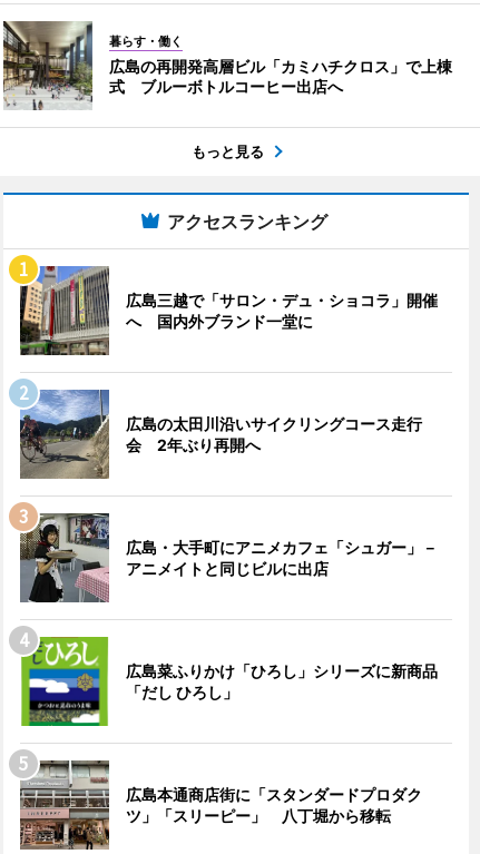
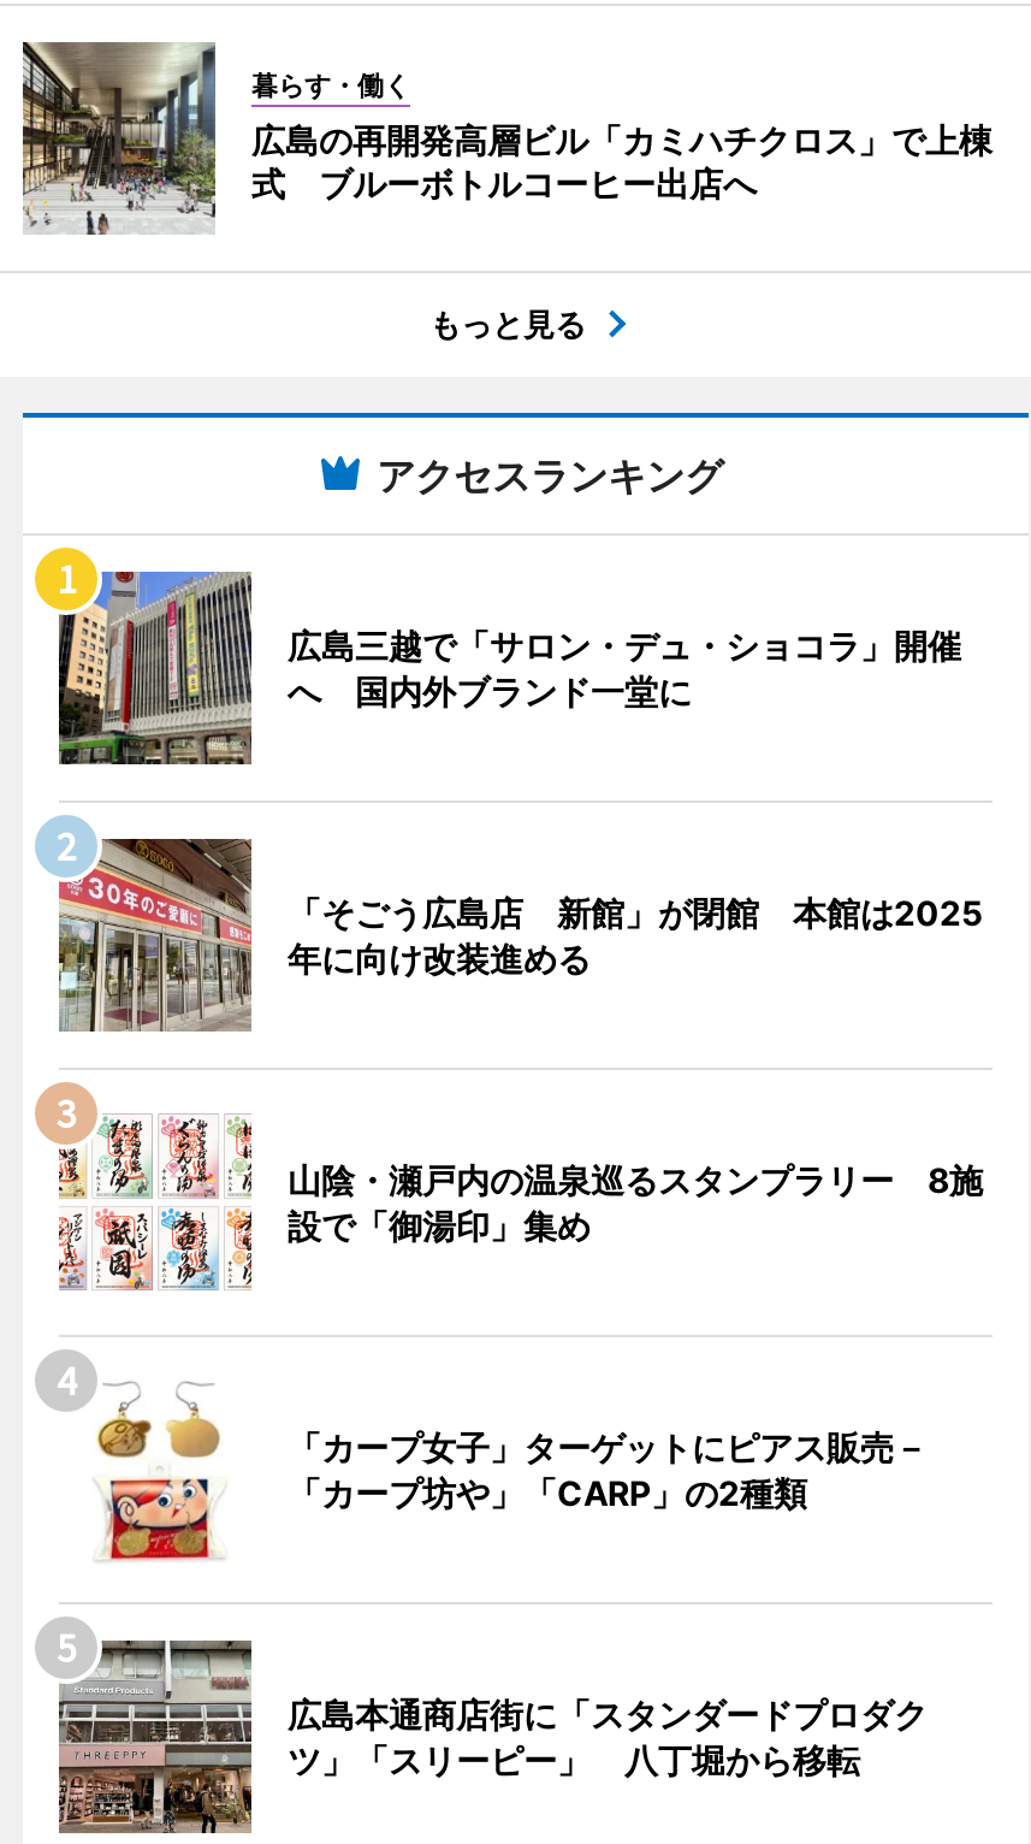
[19,389,422,479] [image] | 広島の太田川沿いサイクリングコース走行 | 会 2年ぶり再開へ -> [57,837,983,1032] [image] | 「そごう広島店 新館」が閉館 本館は2025 | 年に向け改装進める
[19,512,438,603] [image] | 広島・大手町にアニメカフェ「シュガー」－ | アニメイトと同じビルに出店 -> [57,1106,983,1299] [image] | 山陰・瀬戸内の温泉巡るスタンプラリー 8施 | 設で「御湯印」集め
[20,636,438,727] [image] | 広島菜ふりかけ「ひろし」シリーズに新商品 | 「だし ひろし」 -> [61,1373,928,1566] [image] | 「カープ女子」ターゲットにピアス販売－ | 「カープ坊や」「CARP」の2種類

